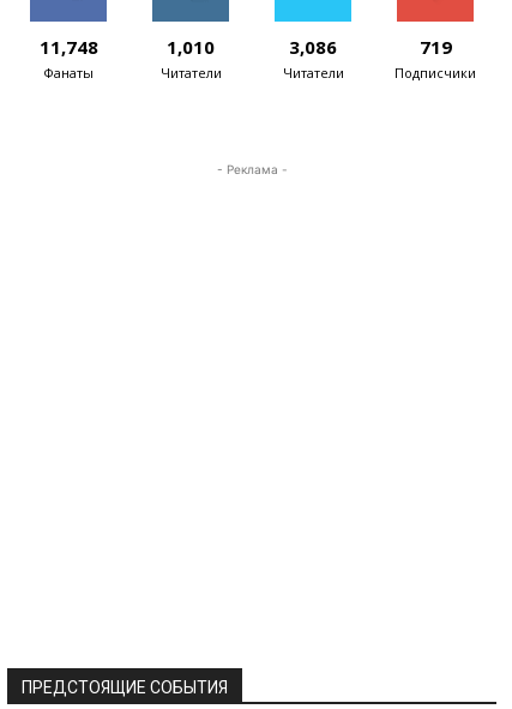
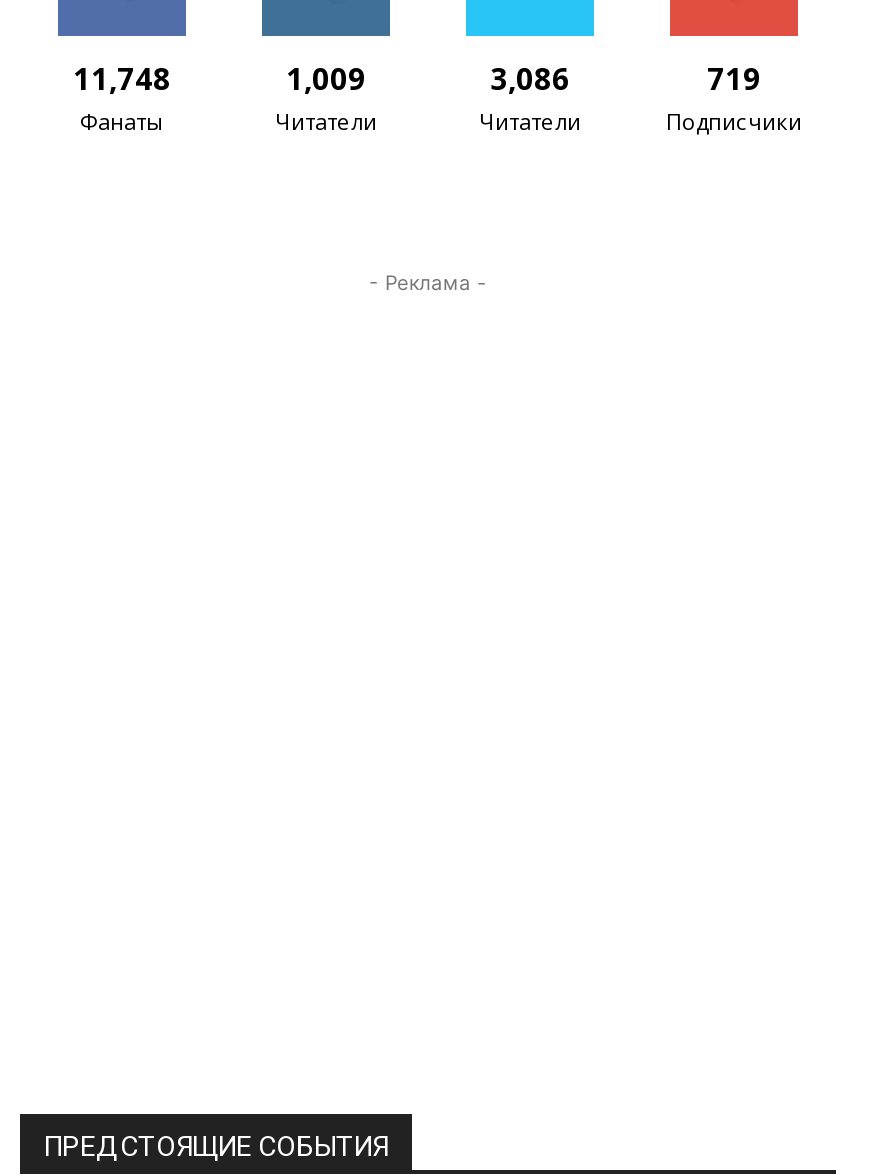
[167,35,215,59] 1,010 -> [286,59,366,99] 1,009

